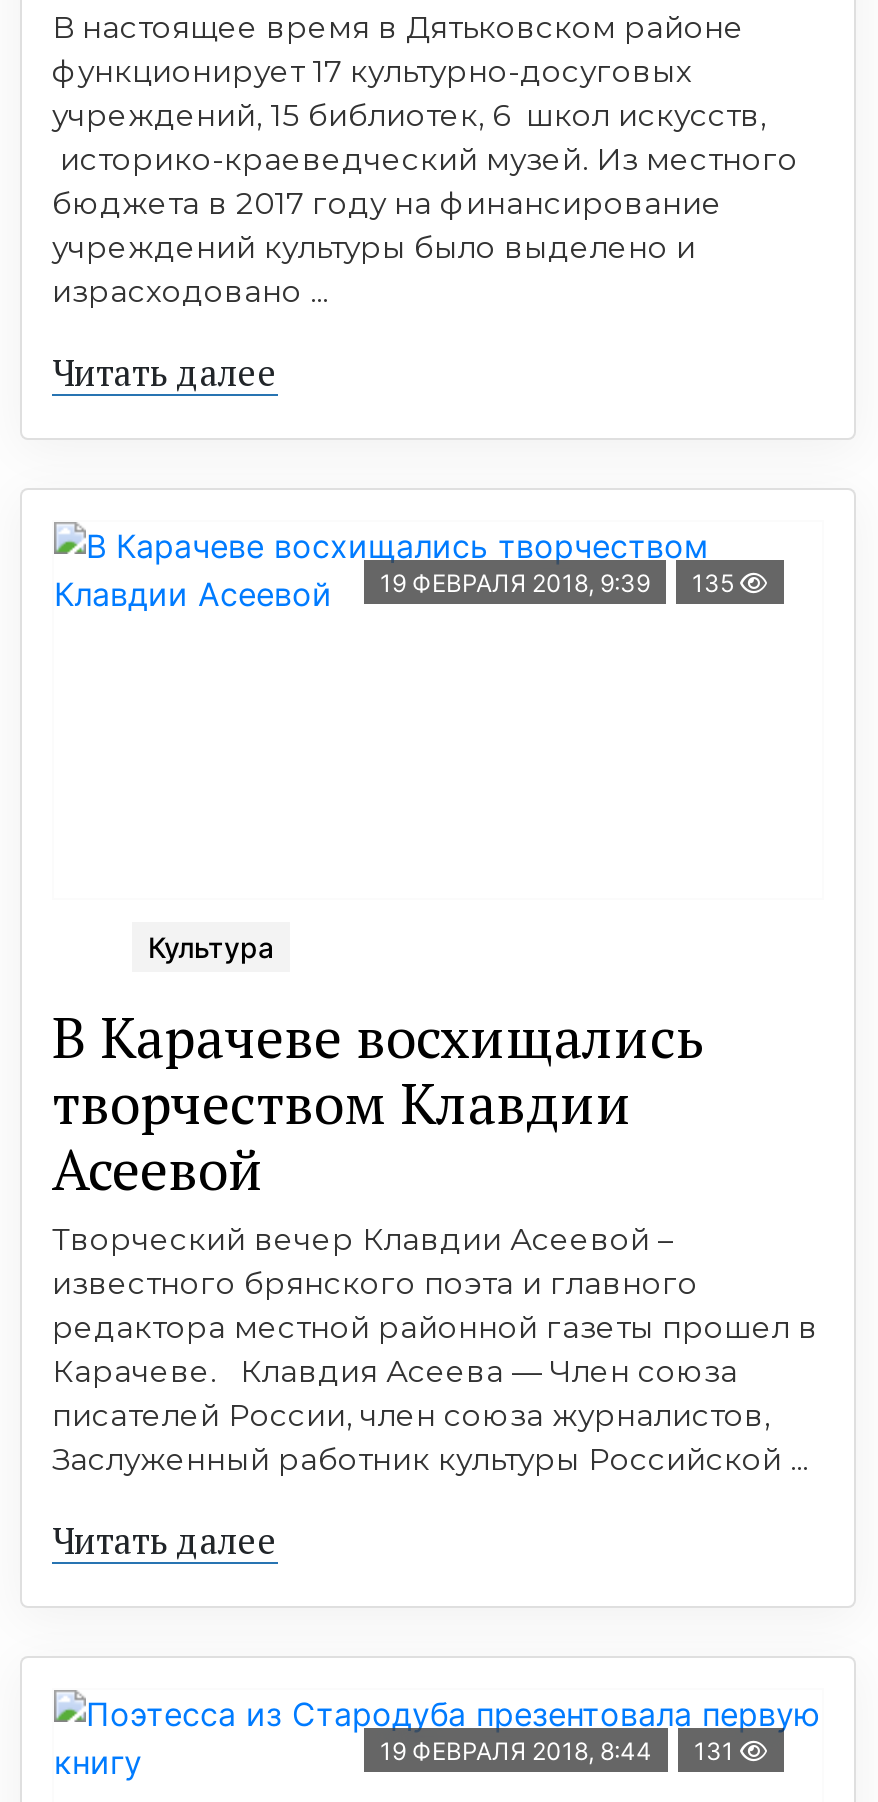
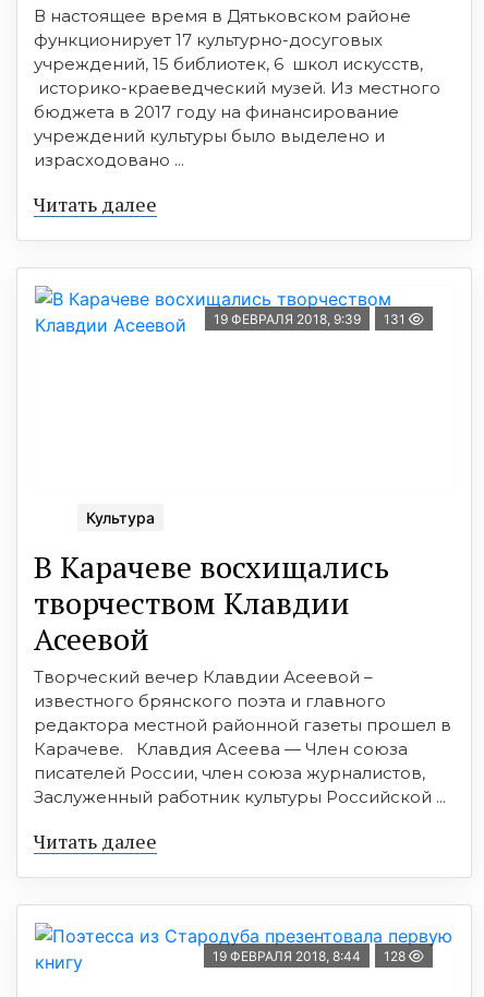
[380,568,740,598] 19 ФЕВРАЛЯ 2018, 9:39 135 -> [214,311,409,327] 19 ФЕВРАЛЯ 2018, 9:39 131
[380,1737,740,1767] 19 ФЕВРАЛЯ 2018, 8:44 131 -> [213,948,409,964] 19 ФЕВРАЛЯ 2018, 8:44 128

